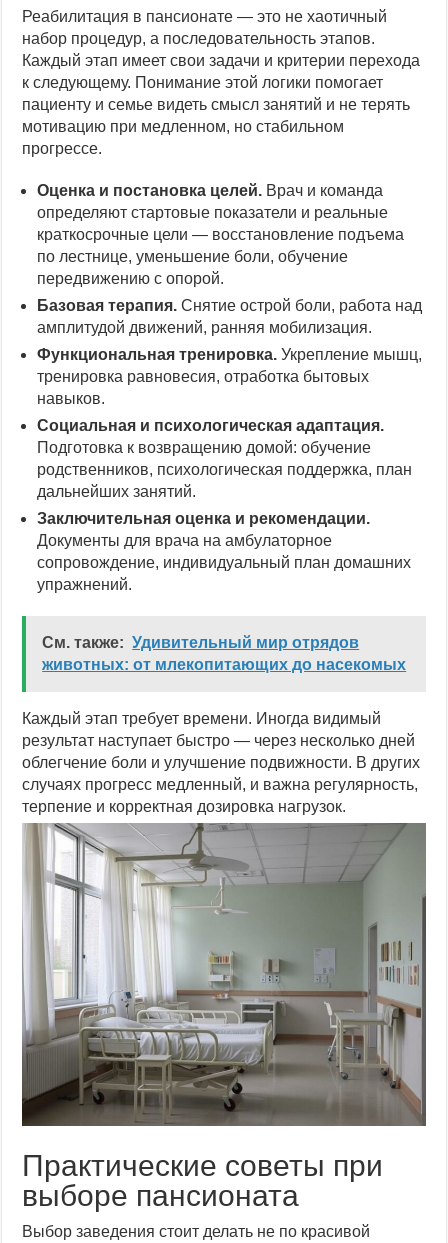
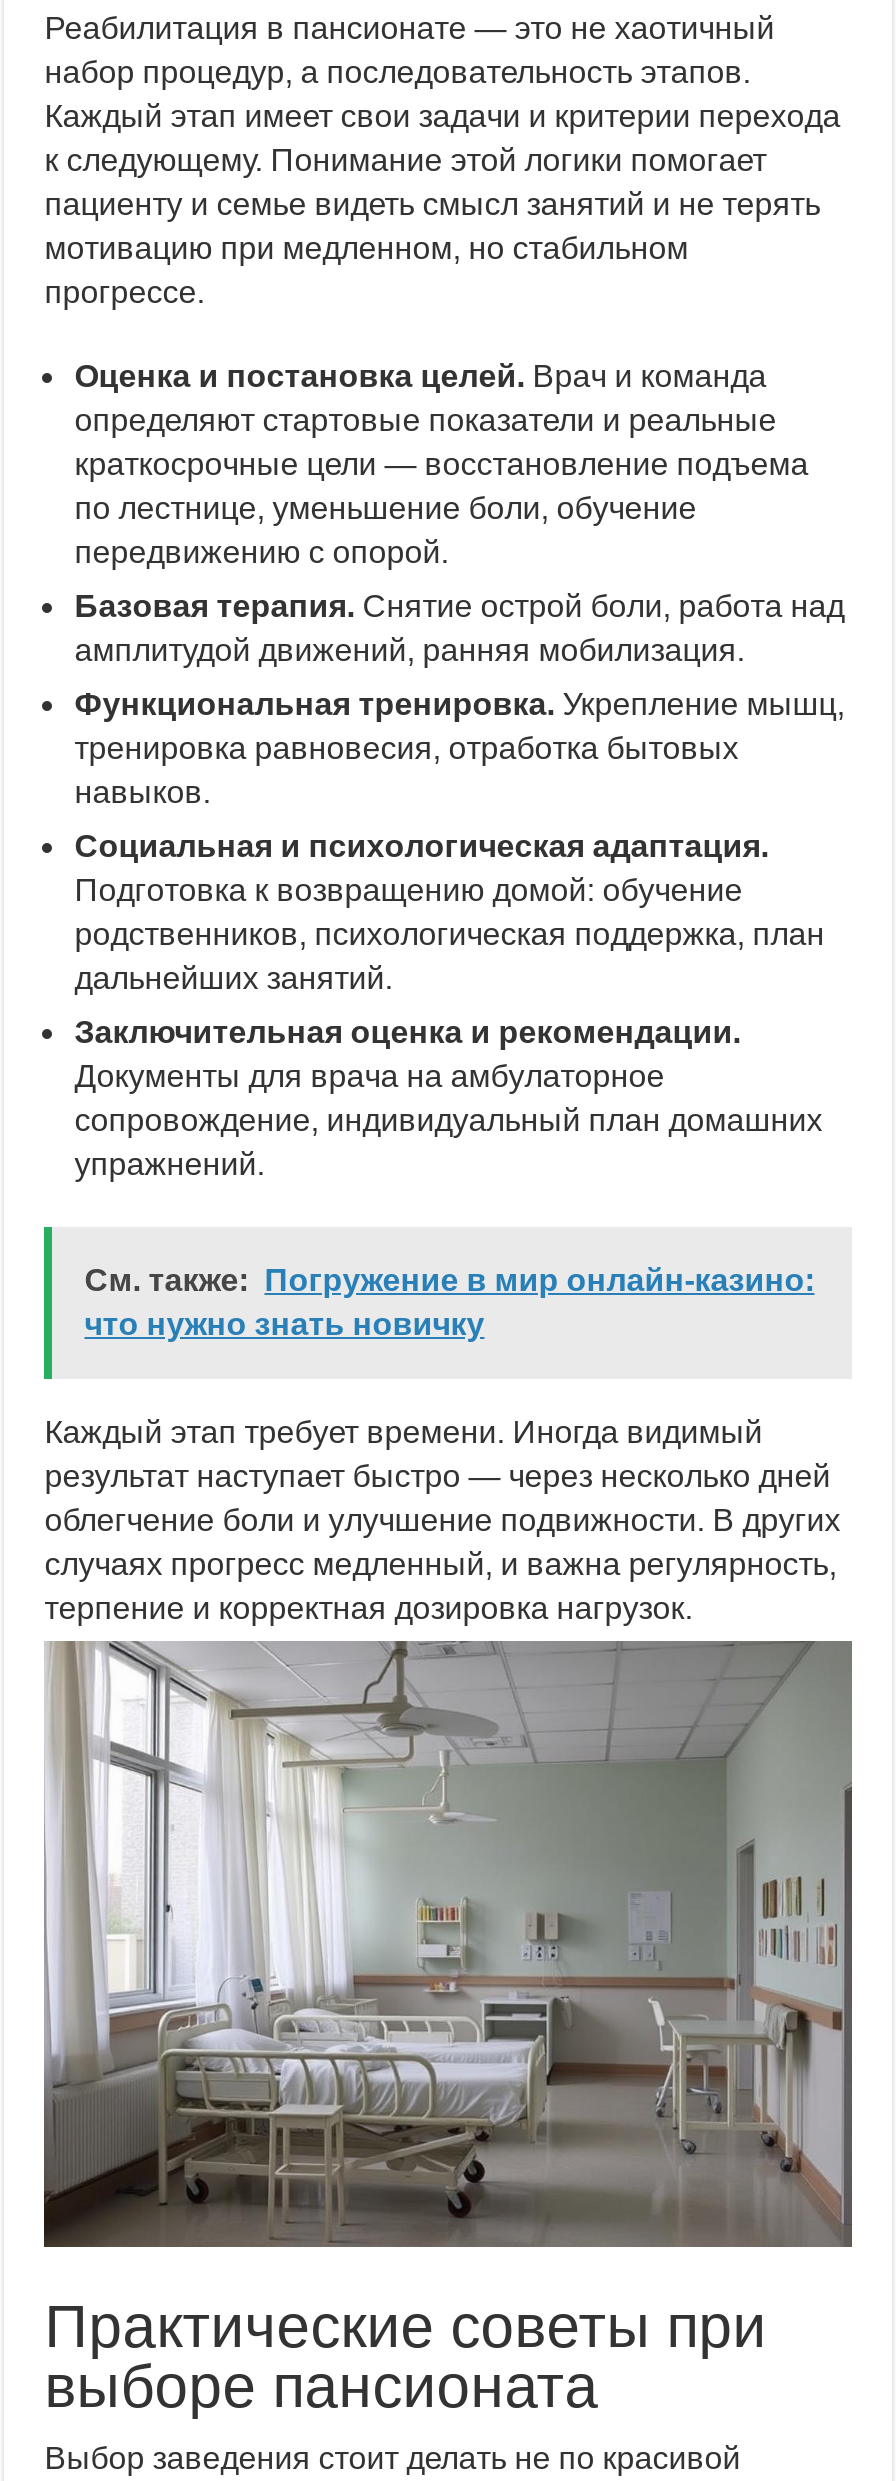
[42,634,406,673] См. также: Удивительный мир отрядов | животных: от млекопитающих до насекомых -> [84,1263,814,1341] См. также: Погружение в мир онлайн-казино: | что нужно знать новичку

